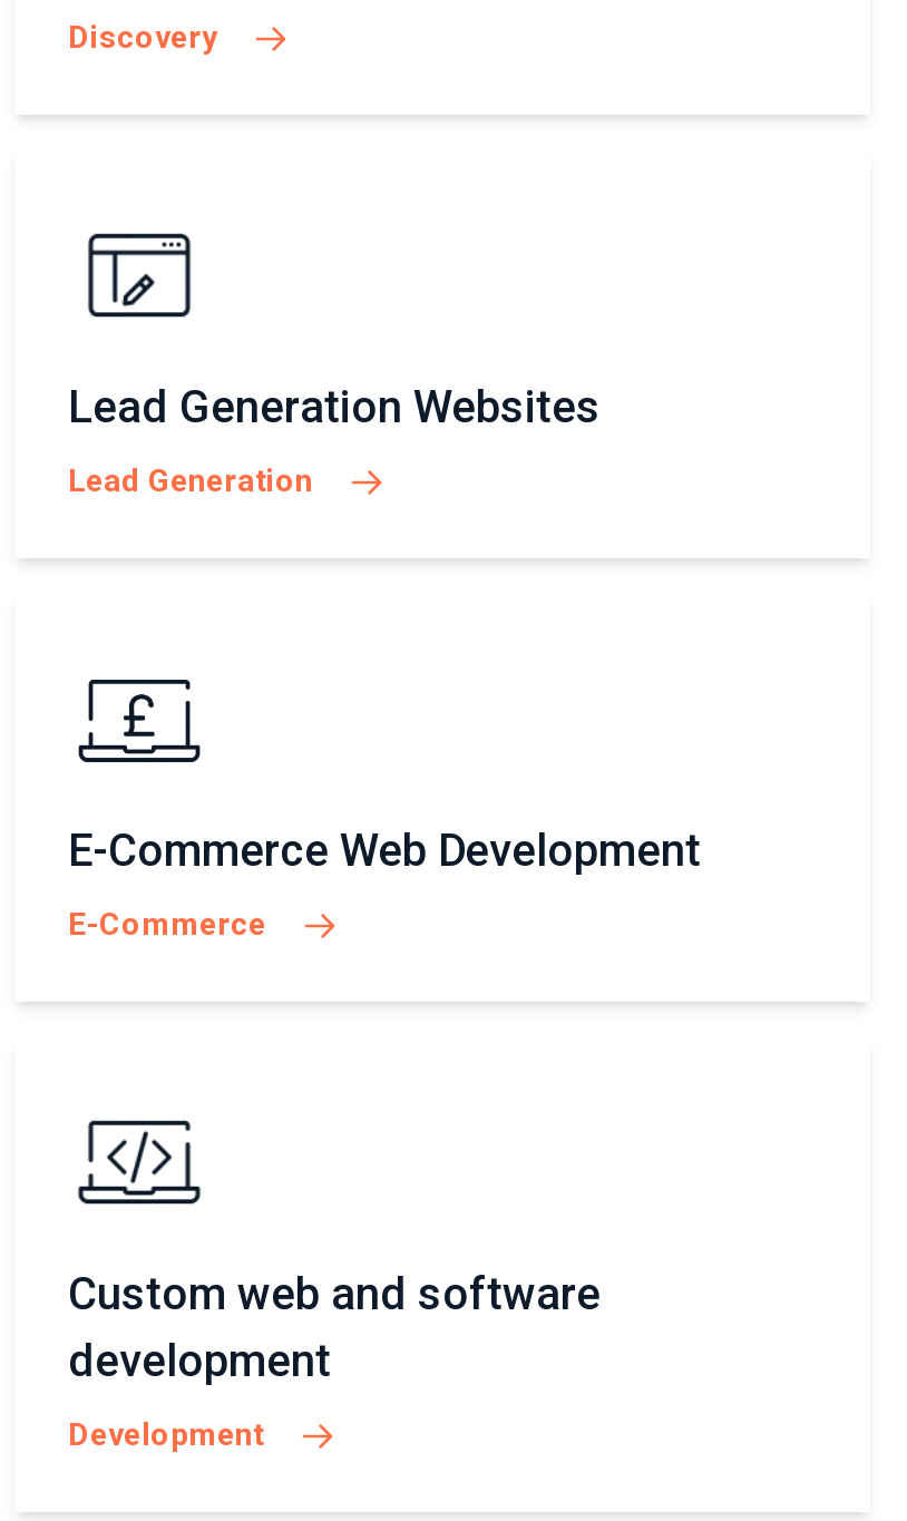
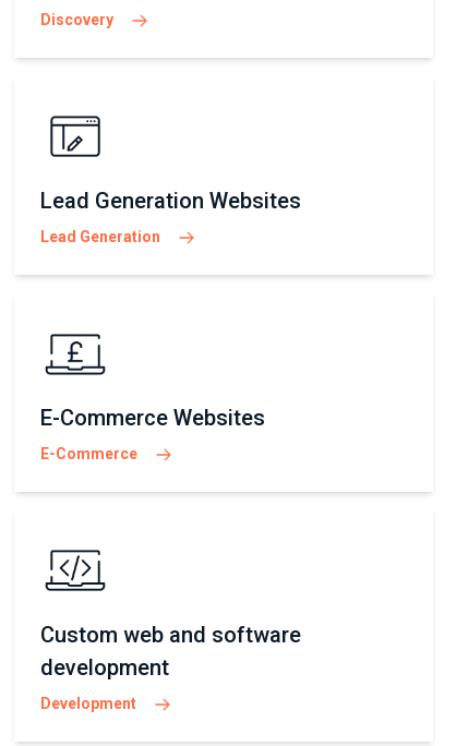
[68,823,701,877] E-Commerce Web Development -> [40,405,265,431] E-Commerce Websites

